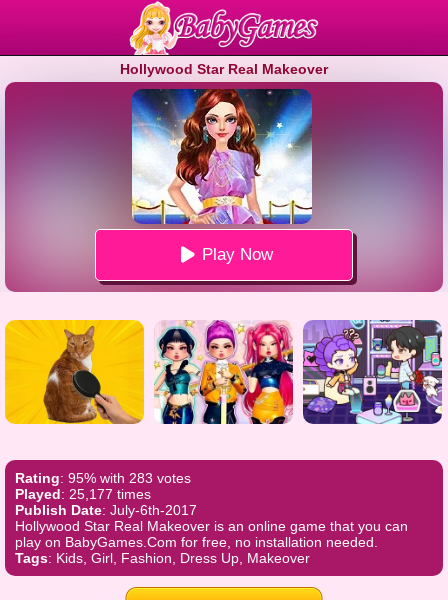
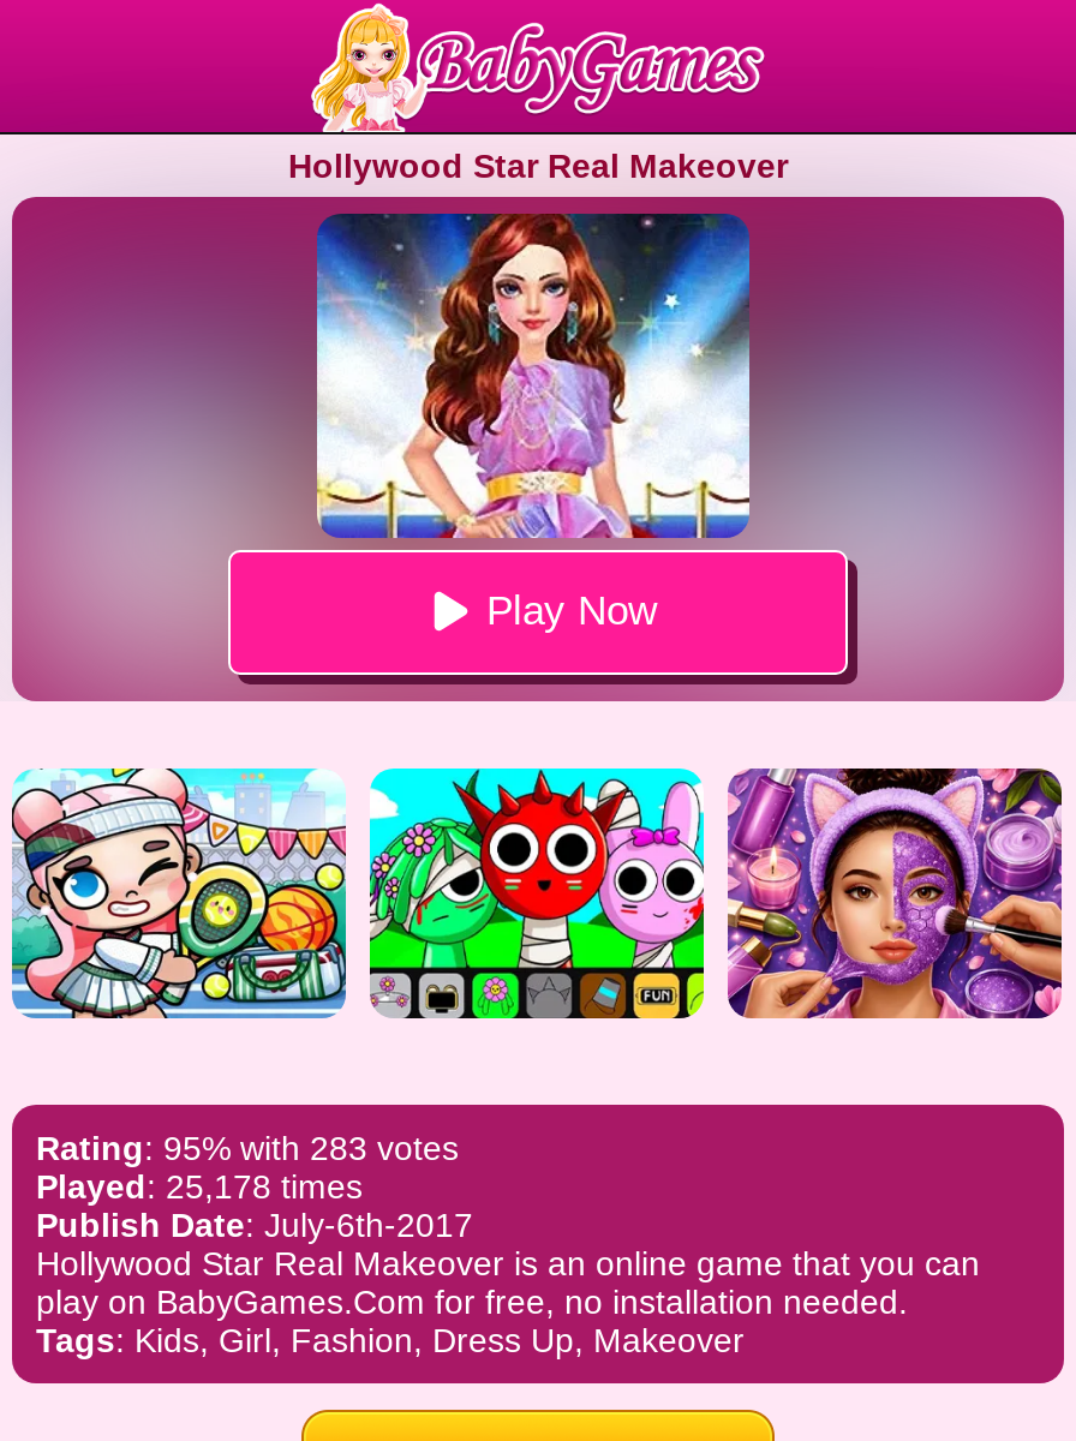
[4,319,145,425] [image] -> [10,766,348,1021] [image]
[154,319,294,425] [image] -> [367,766,706,1021] [image]
[302,319,443,425] [image] -> [725,766,1064,1021] [image]
[15,486,151,502] Played: 25,177 times -> [36,1167,363,1206] Played: 25,178 times

